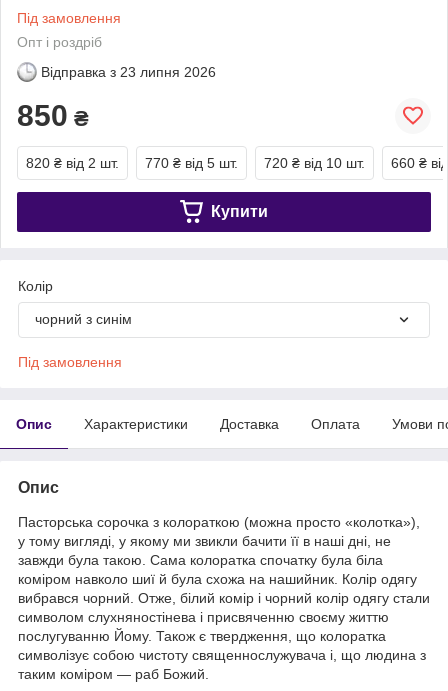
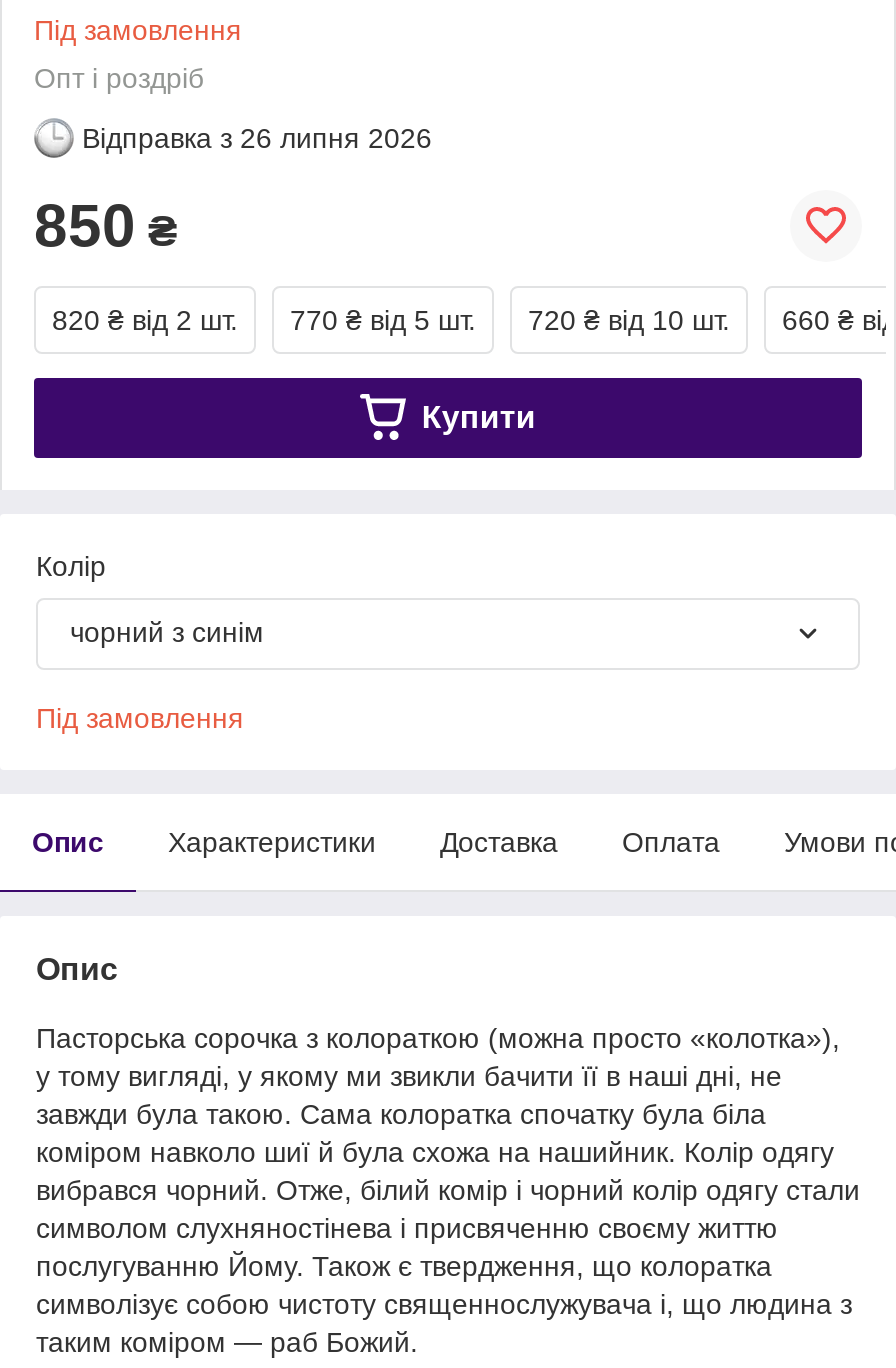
[41,64,216,80] Відправка з 23 липня 2026 -> [82,122,432,154] Відправка з 26 липня 2026

